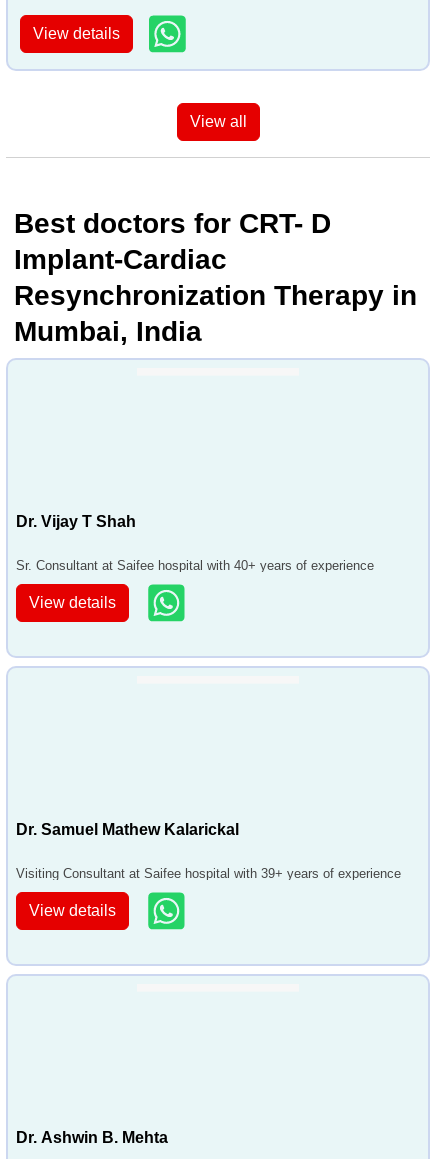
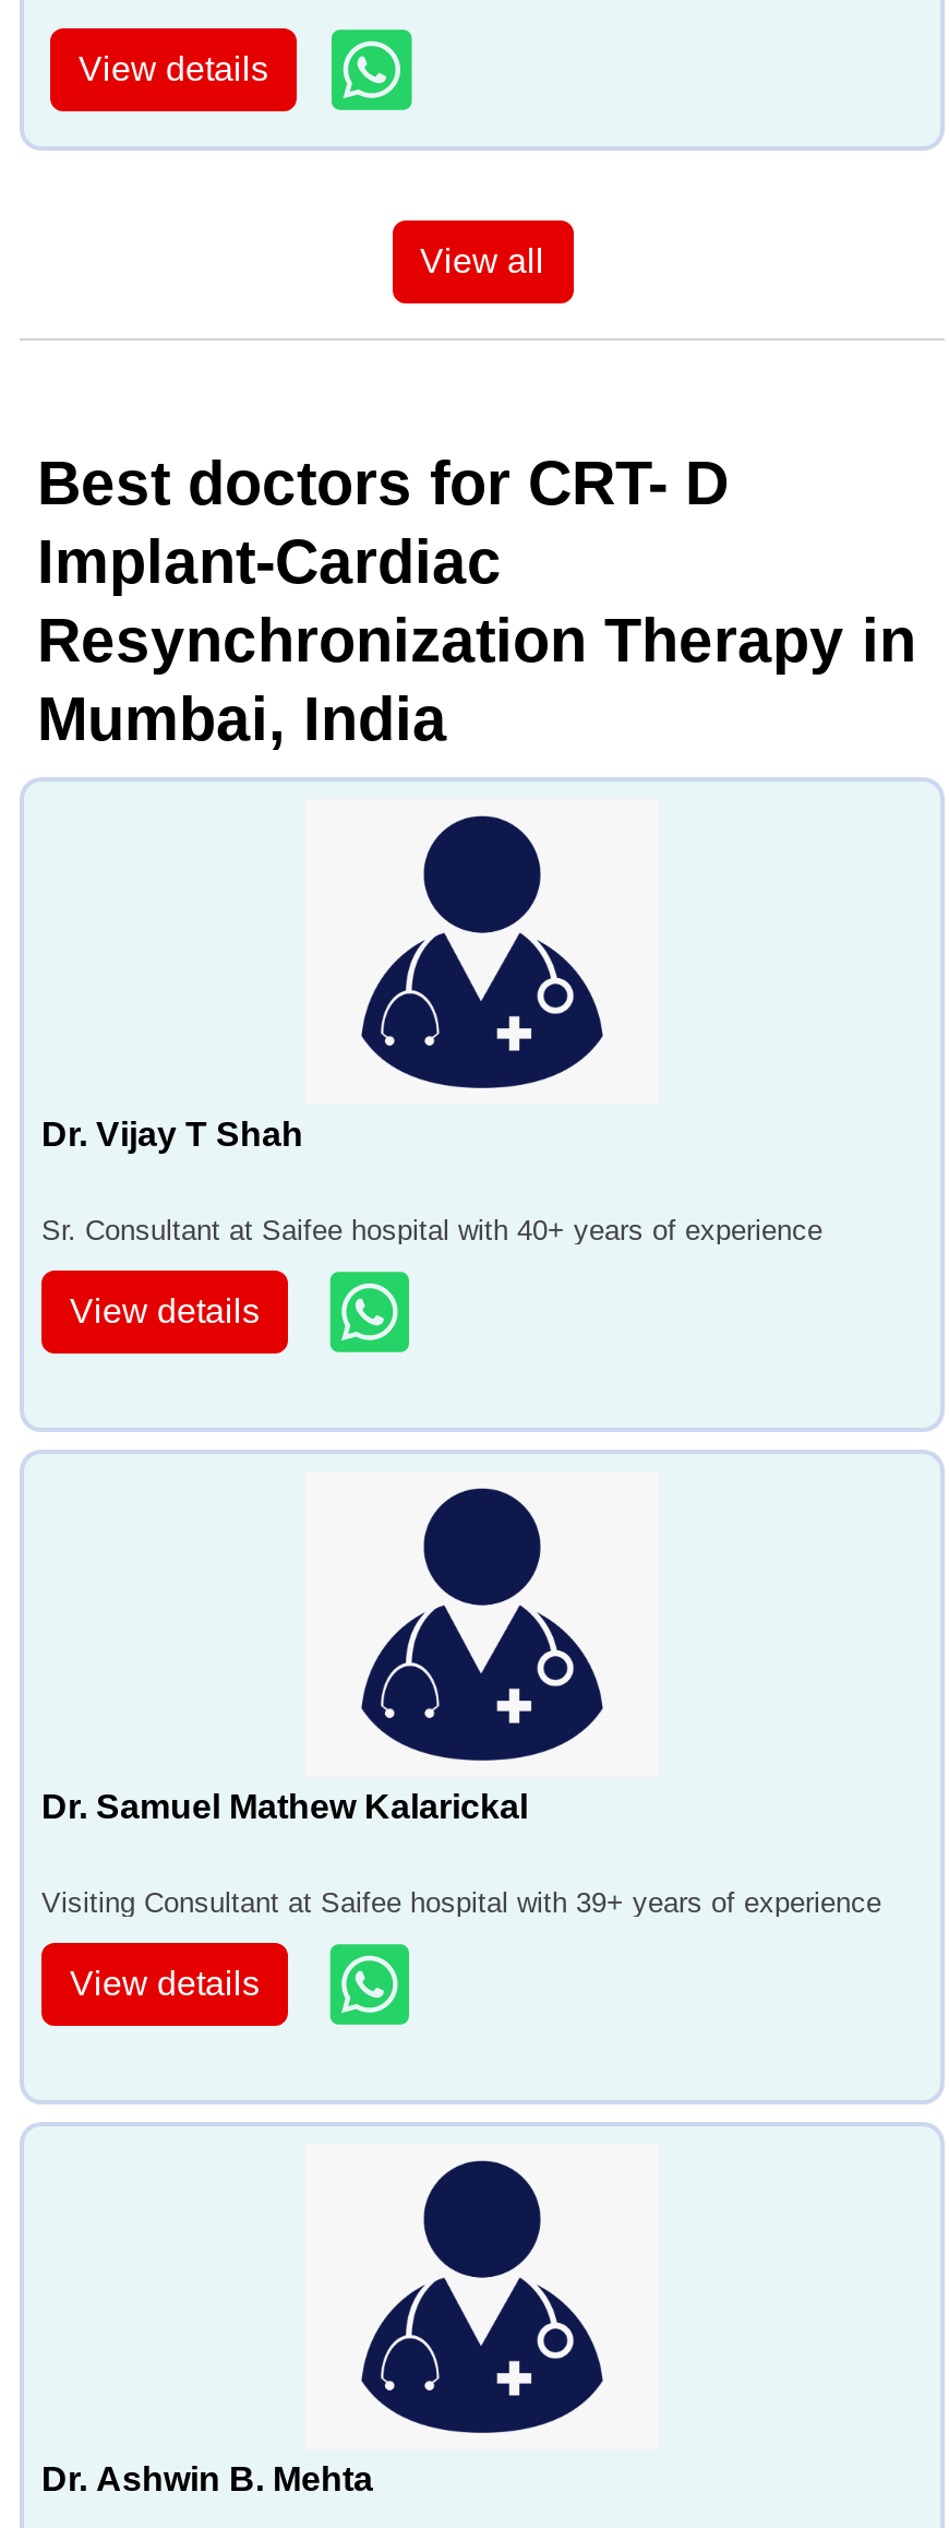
none -> [360,814,604,1092] [image]
none -> [360,1487,604,1764] [image]
none -> [360,2159,604,2436] [image]

